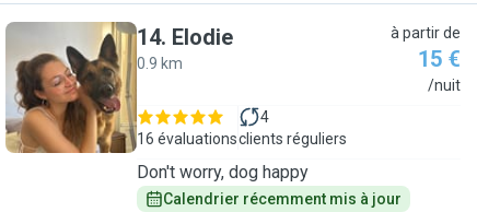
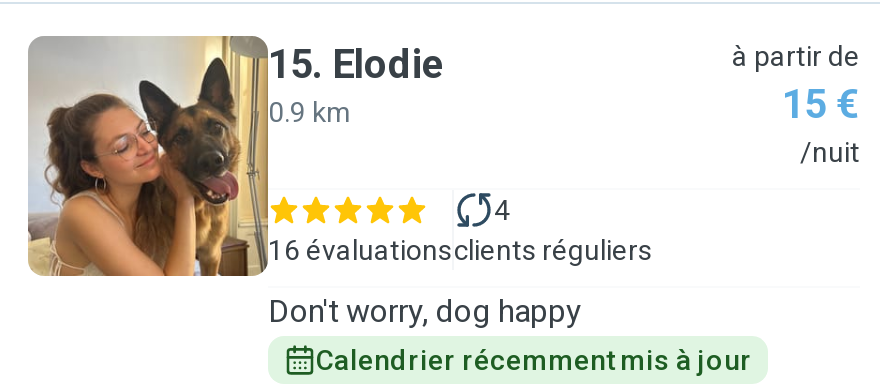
[137,24,233,50] 14. Elodie -> [268,40,444,88] 15. Elodie

